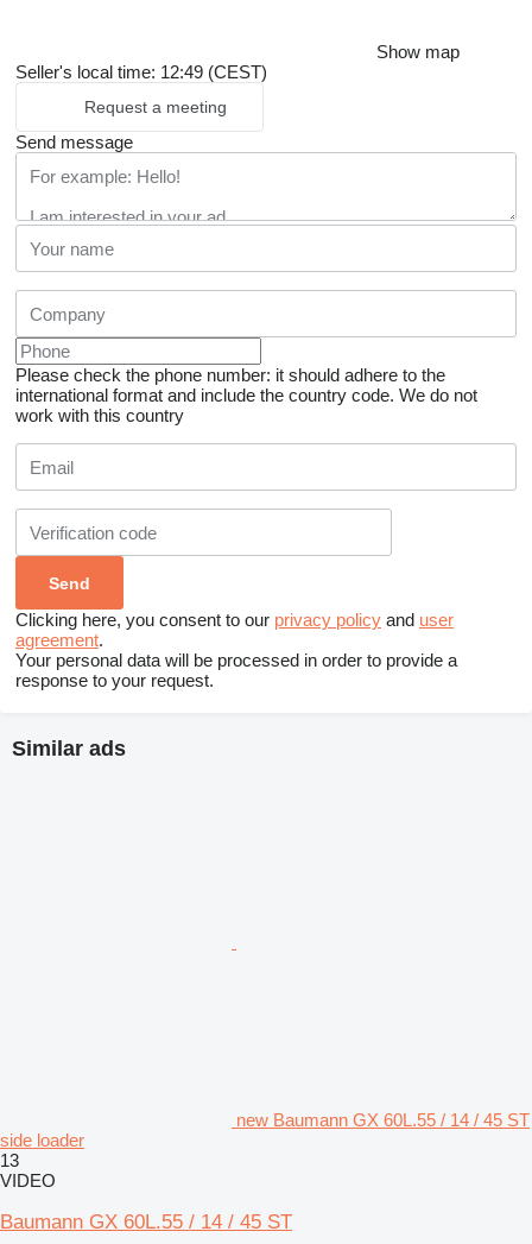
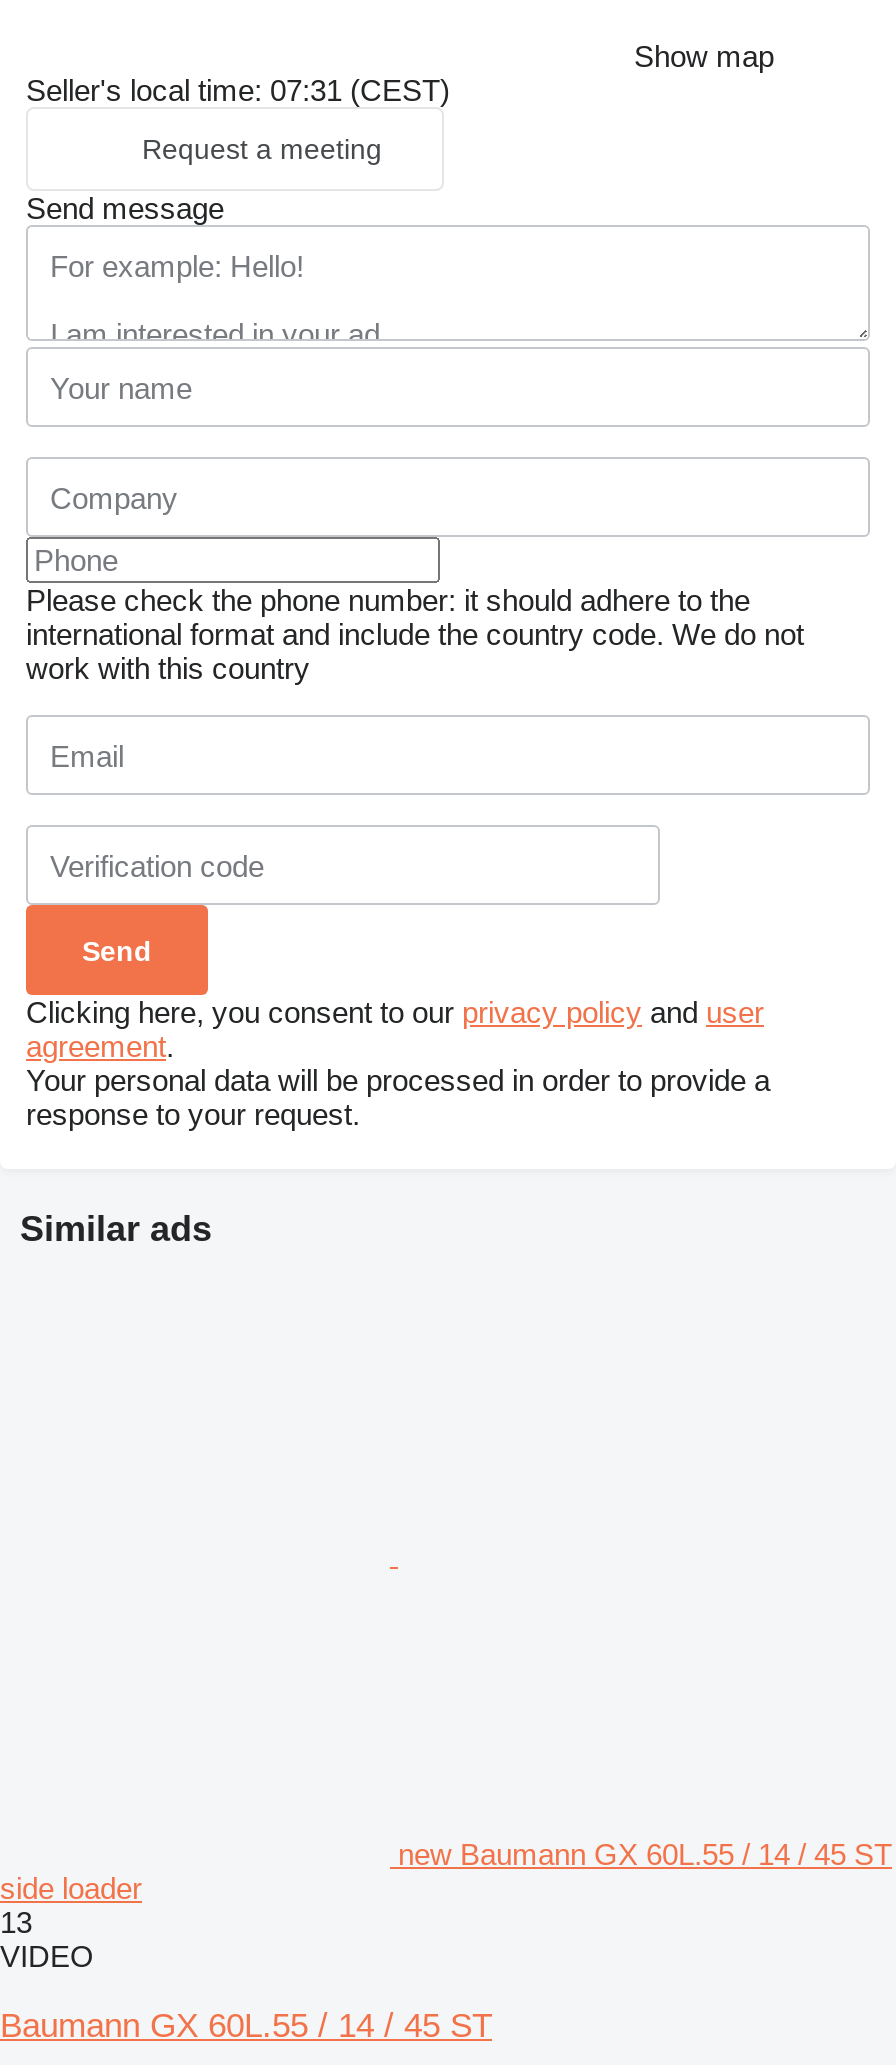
[15,62,267,82] Seller's local time: 12:49 (CEST) -> [26,73,450,107] Seller's local time: 07:31 (CEST)

